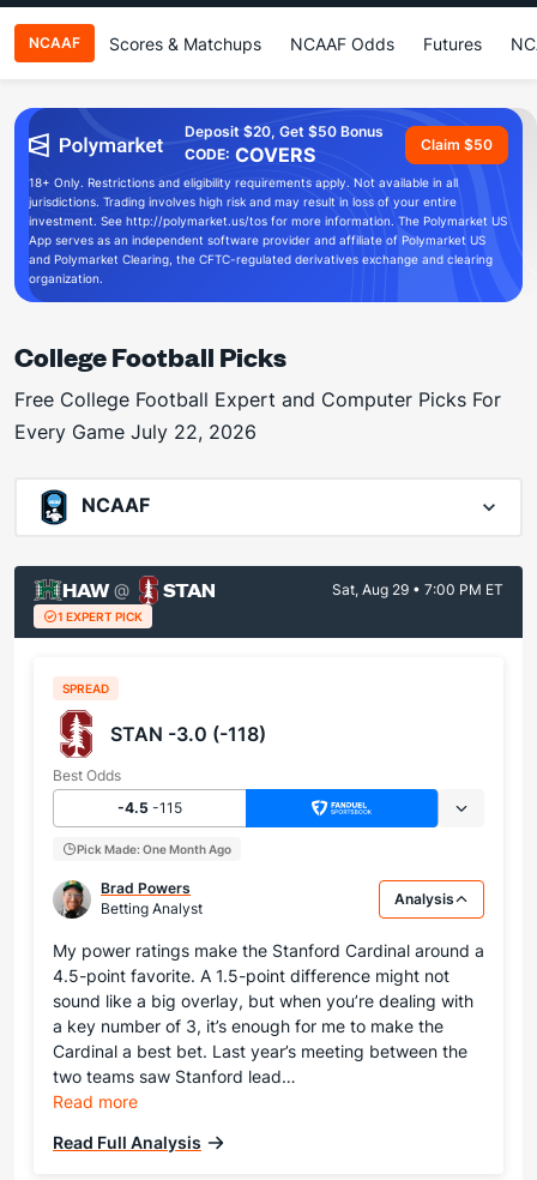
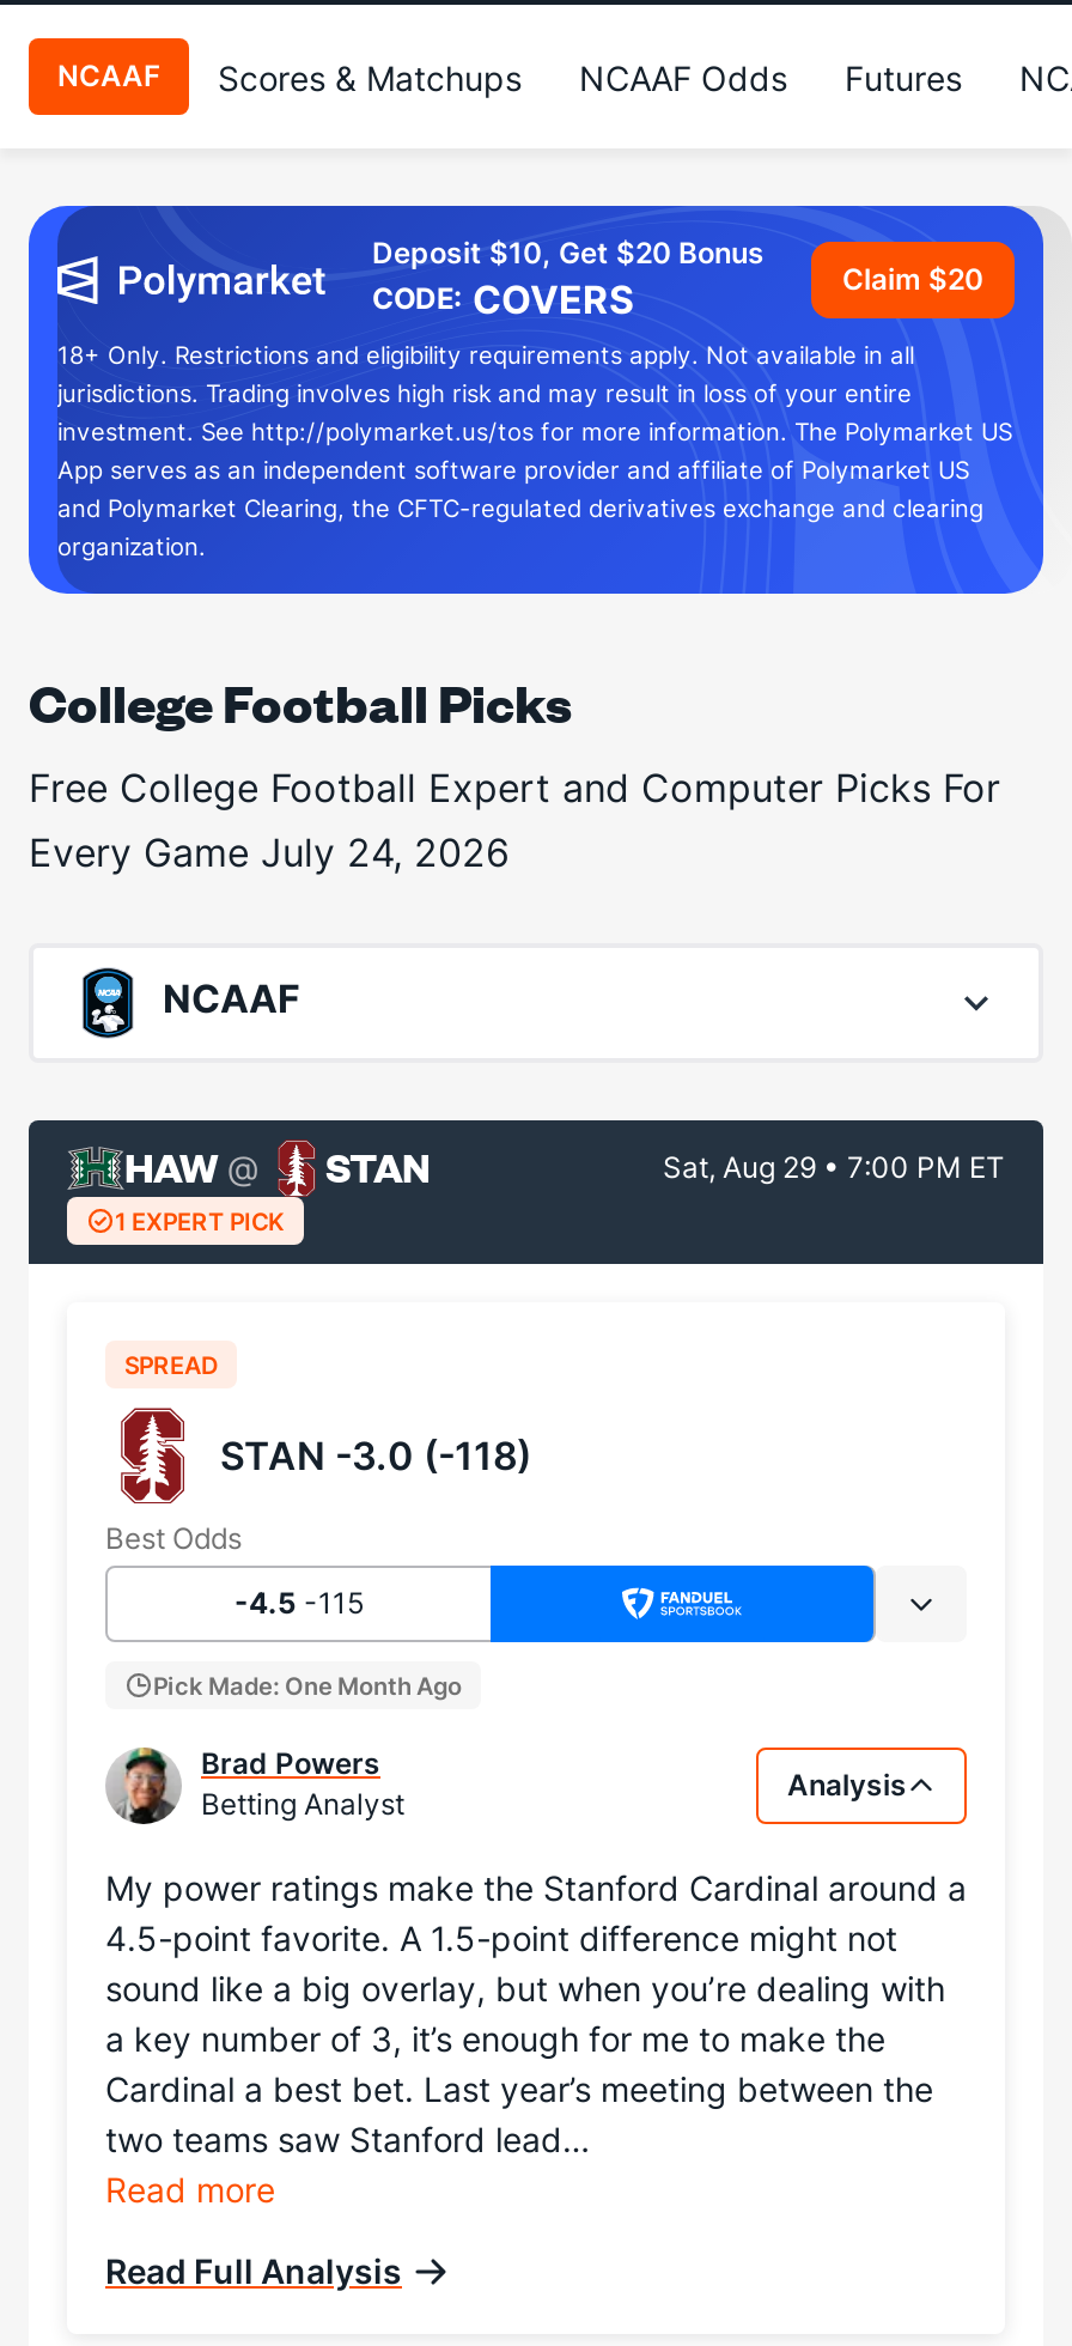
[185,122,384,140] Deposit $20, Get $50 Bonus -> [372,235,765,271] Deposit $10, Get $20 Bonus
[421,136,493,153] Claim $50 -> [842,261,983,297] Claim $20
[14,420,257,444] Every Game July 22, 2026 -> [29,828,510,876] Every Game July 24, 2026

